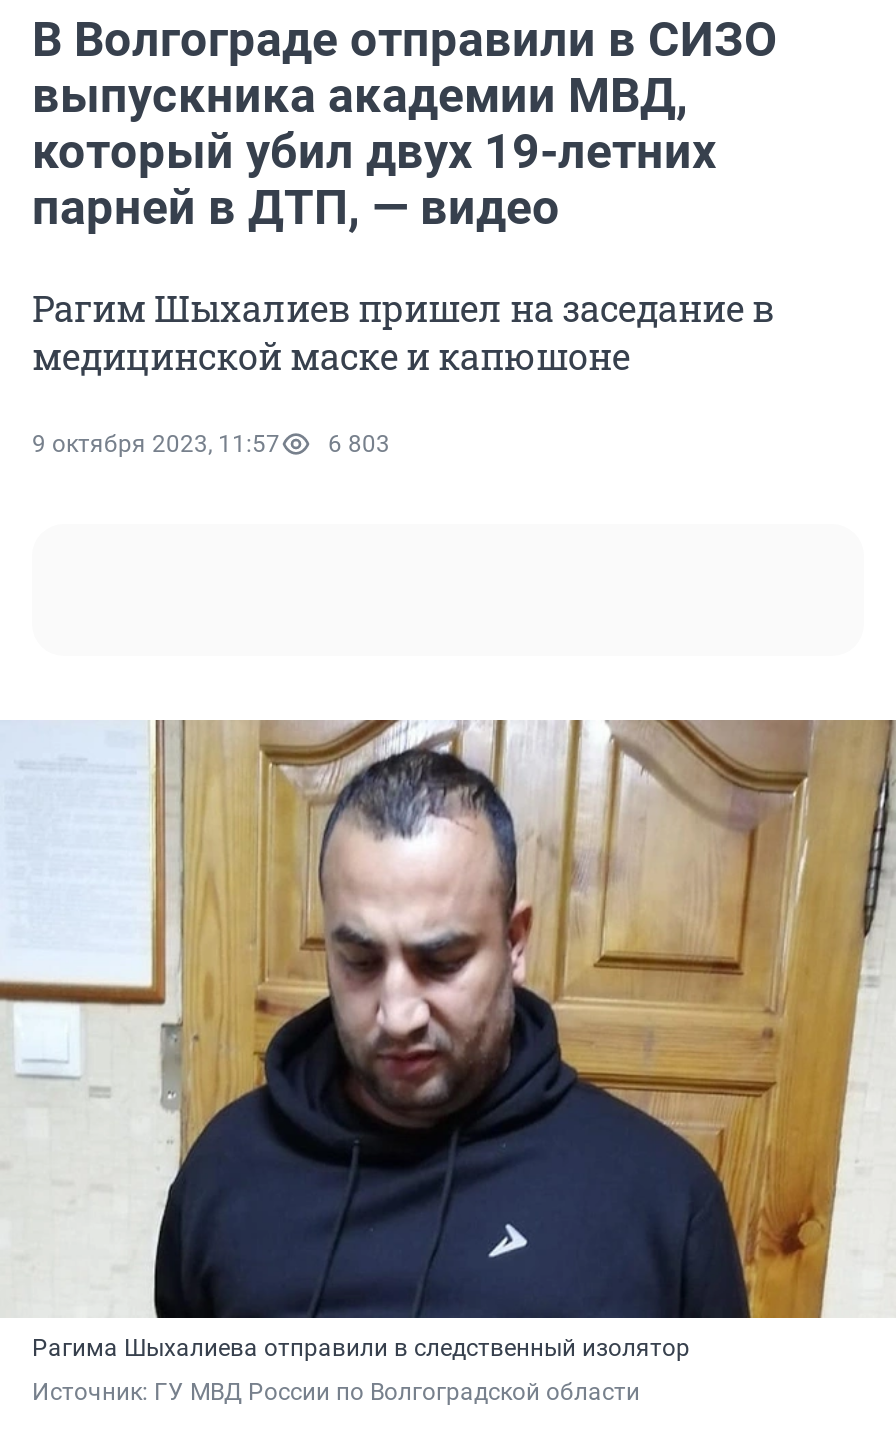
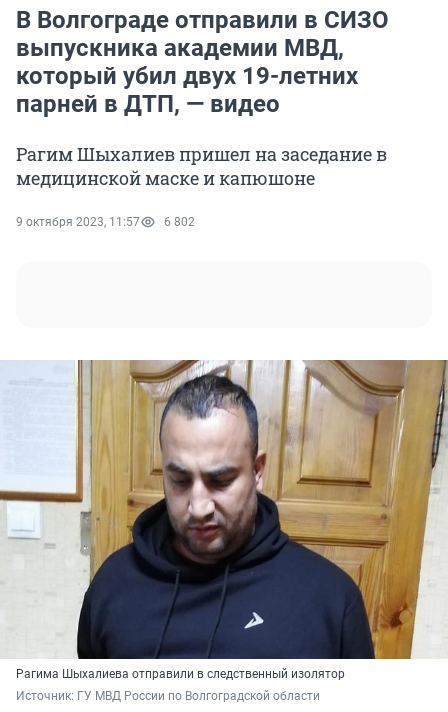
[32,430,390,458] 9 октября 2023, 11:57 6 803 -> [16,215,195,229] 9 октября 2023, 11:57 6 802

